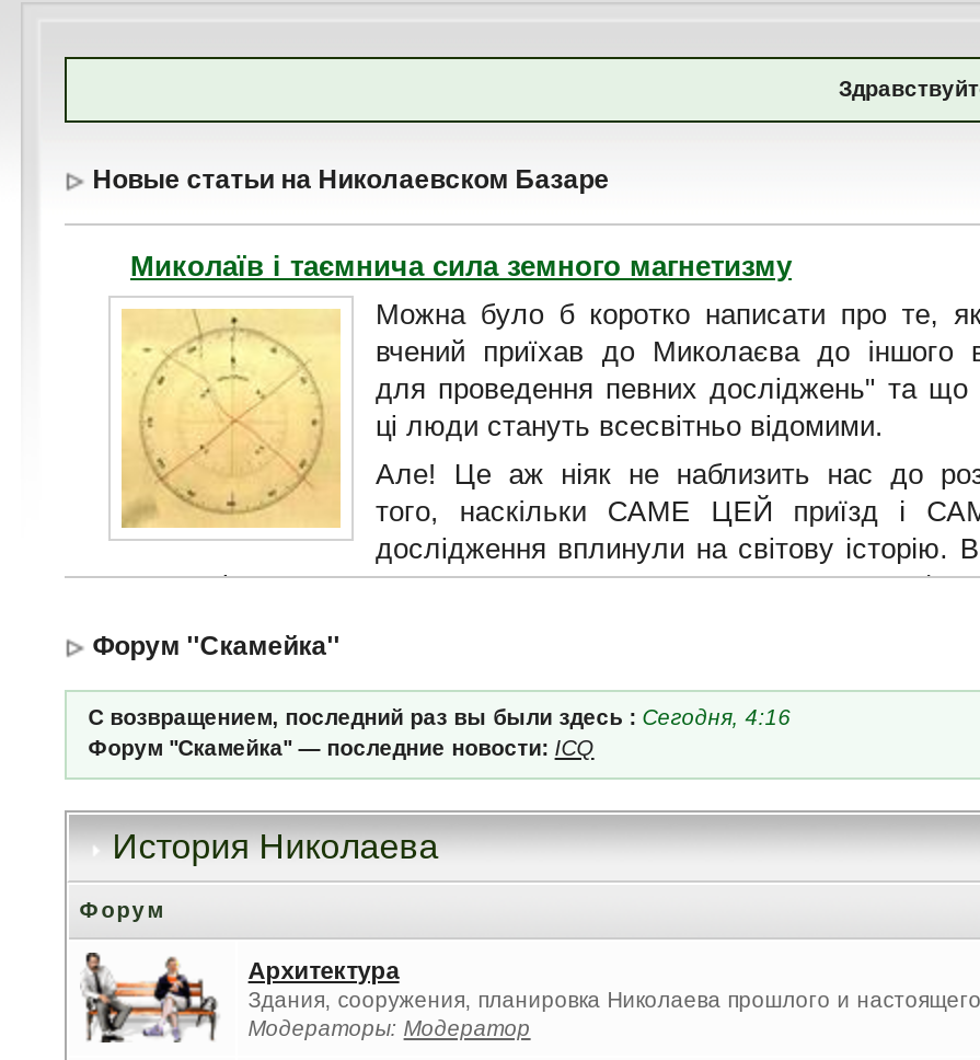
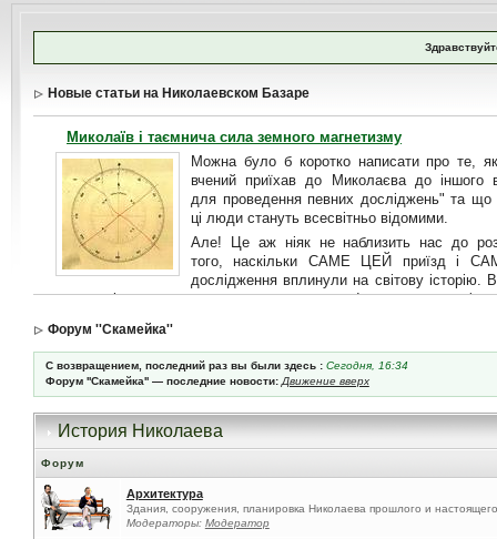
[88,705,791,760] С возвращением, последний раз вы были здесь : Сегодня, 4:16 | Форум ''Скамейка'' — последние новости: ICQ -> [45,359,408,387] С возвращением, последний раз вы были здесь : Сегодня, 16:34 | Форум ''Скамейка'' — последние новости: Движение вверх

